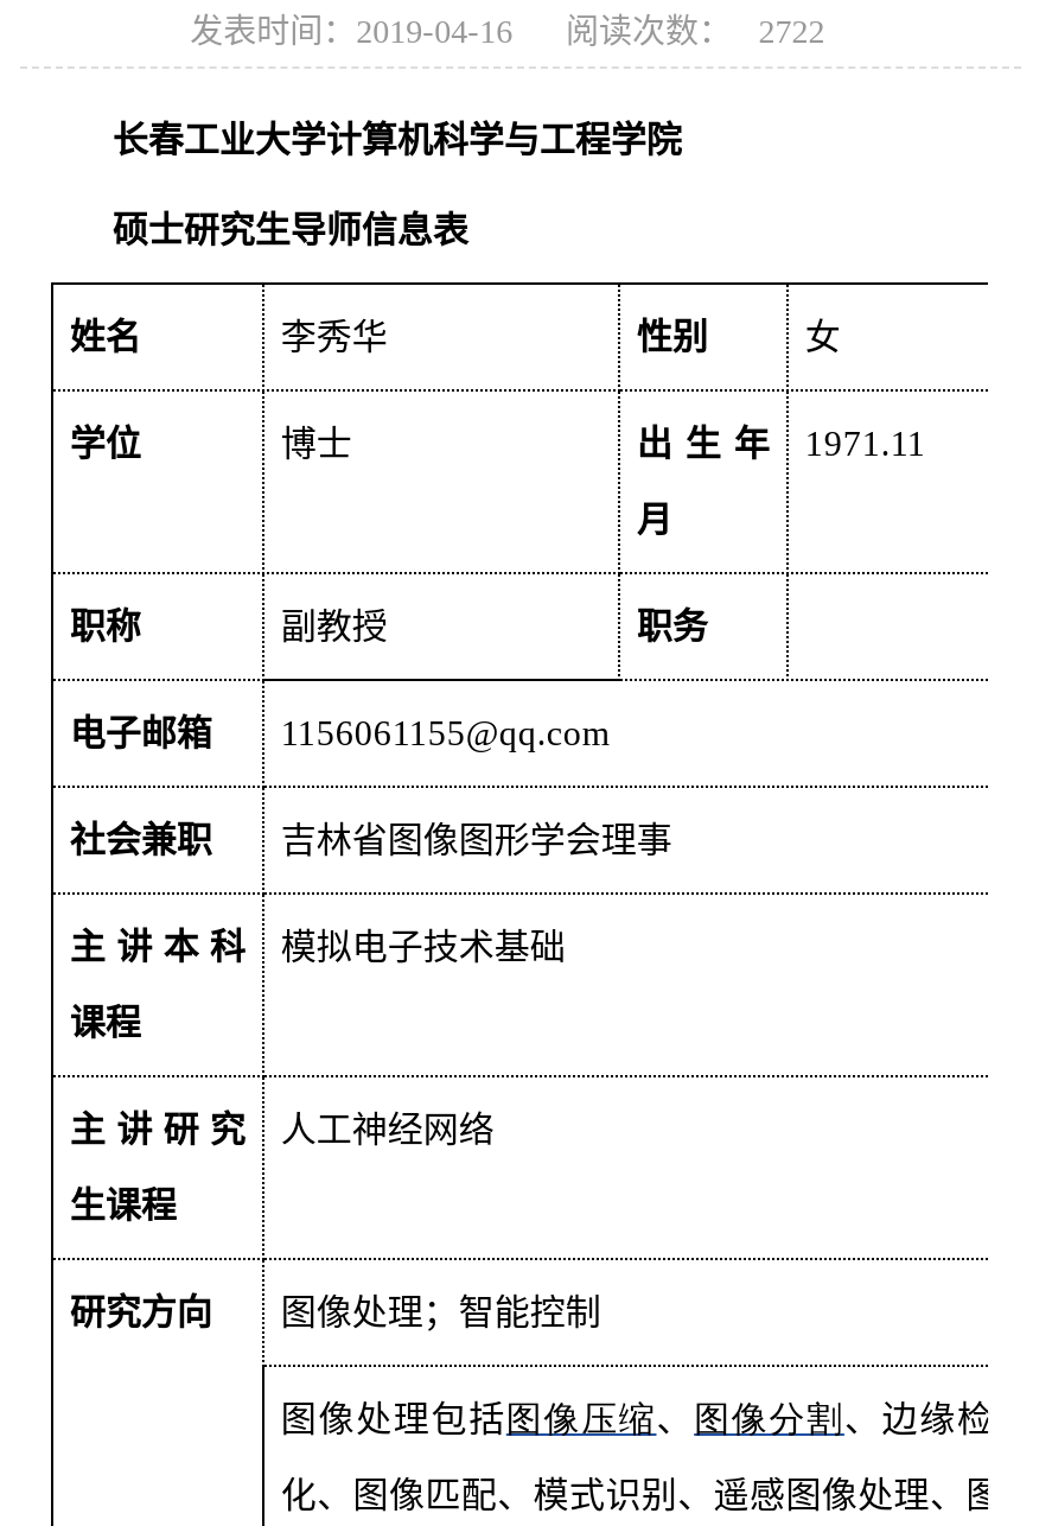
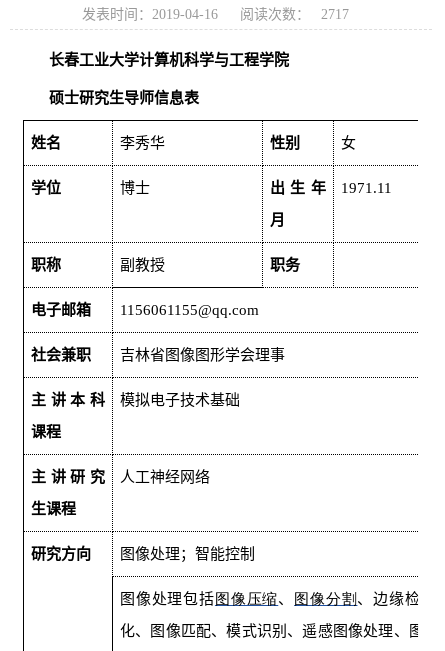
[190,14,825,50] 发表时间：2019-04-16 阅读次数： 2722 -> [82,7,349,22] 发表时间：2019-04-16 阅读次数： 2717

